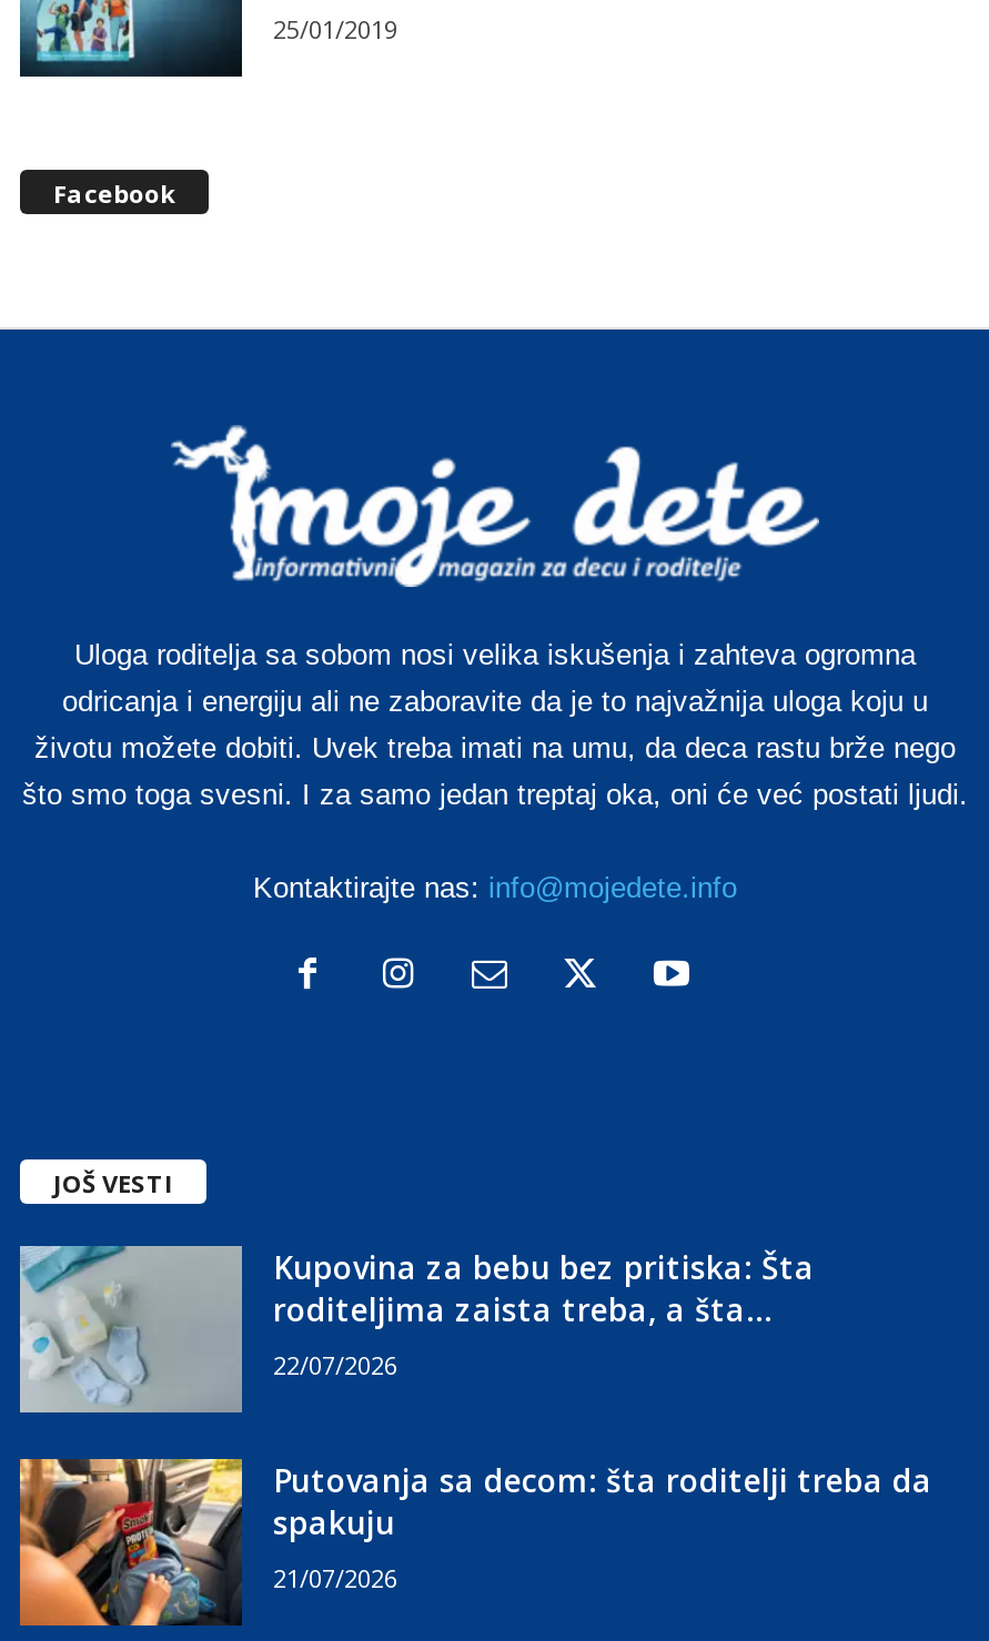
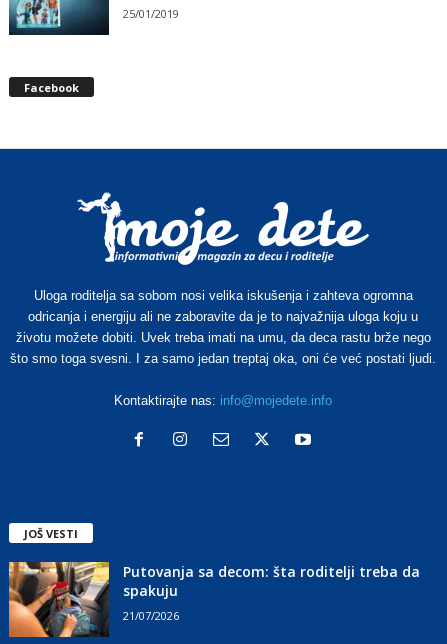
[18,1245,815,1414] [image] | Kupovina za bebu bez pritiska: Šta | roditeljima zaista treba, a šta... | 22/07/2026 -> none

